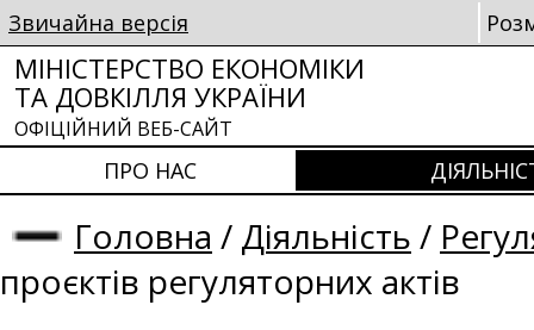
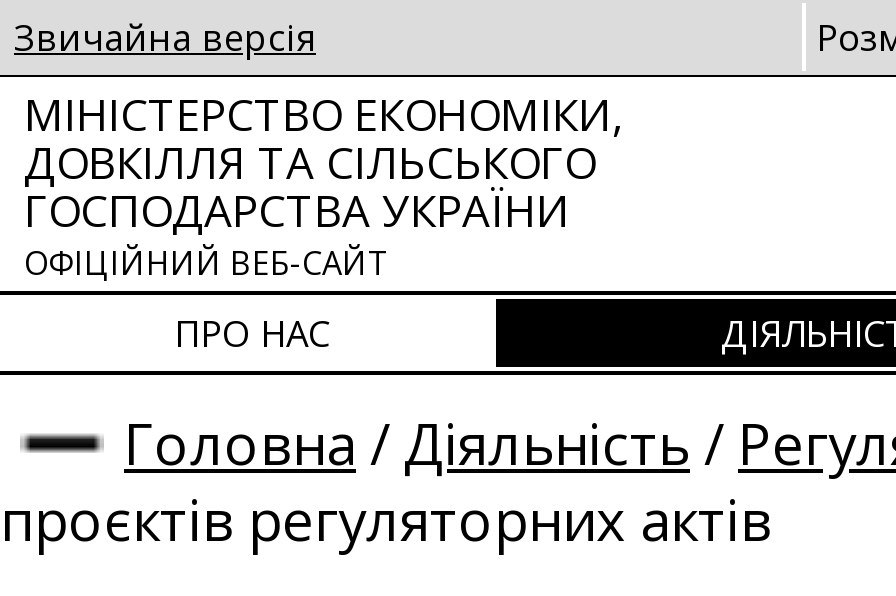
[14,50,365,114] МІНІСТЕРСТВО ЕКОНОМІКИ | ТА ДОВКІЛЛЯ УКРАЇНИ -> [24,83,624,239] МІНІСТЕРСТВО ЕКОНОМІКИ, | ДОВКІЛЛЯ ТА СІЛЬСЬКОГО | ГОСПОДАРСТВА УКРАЇНИ

